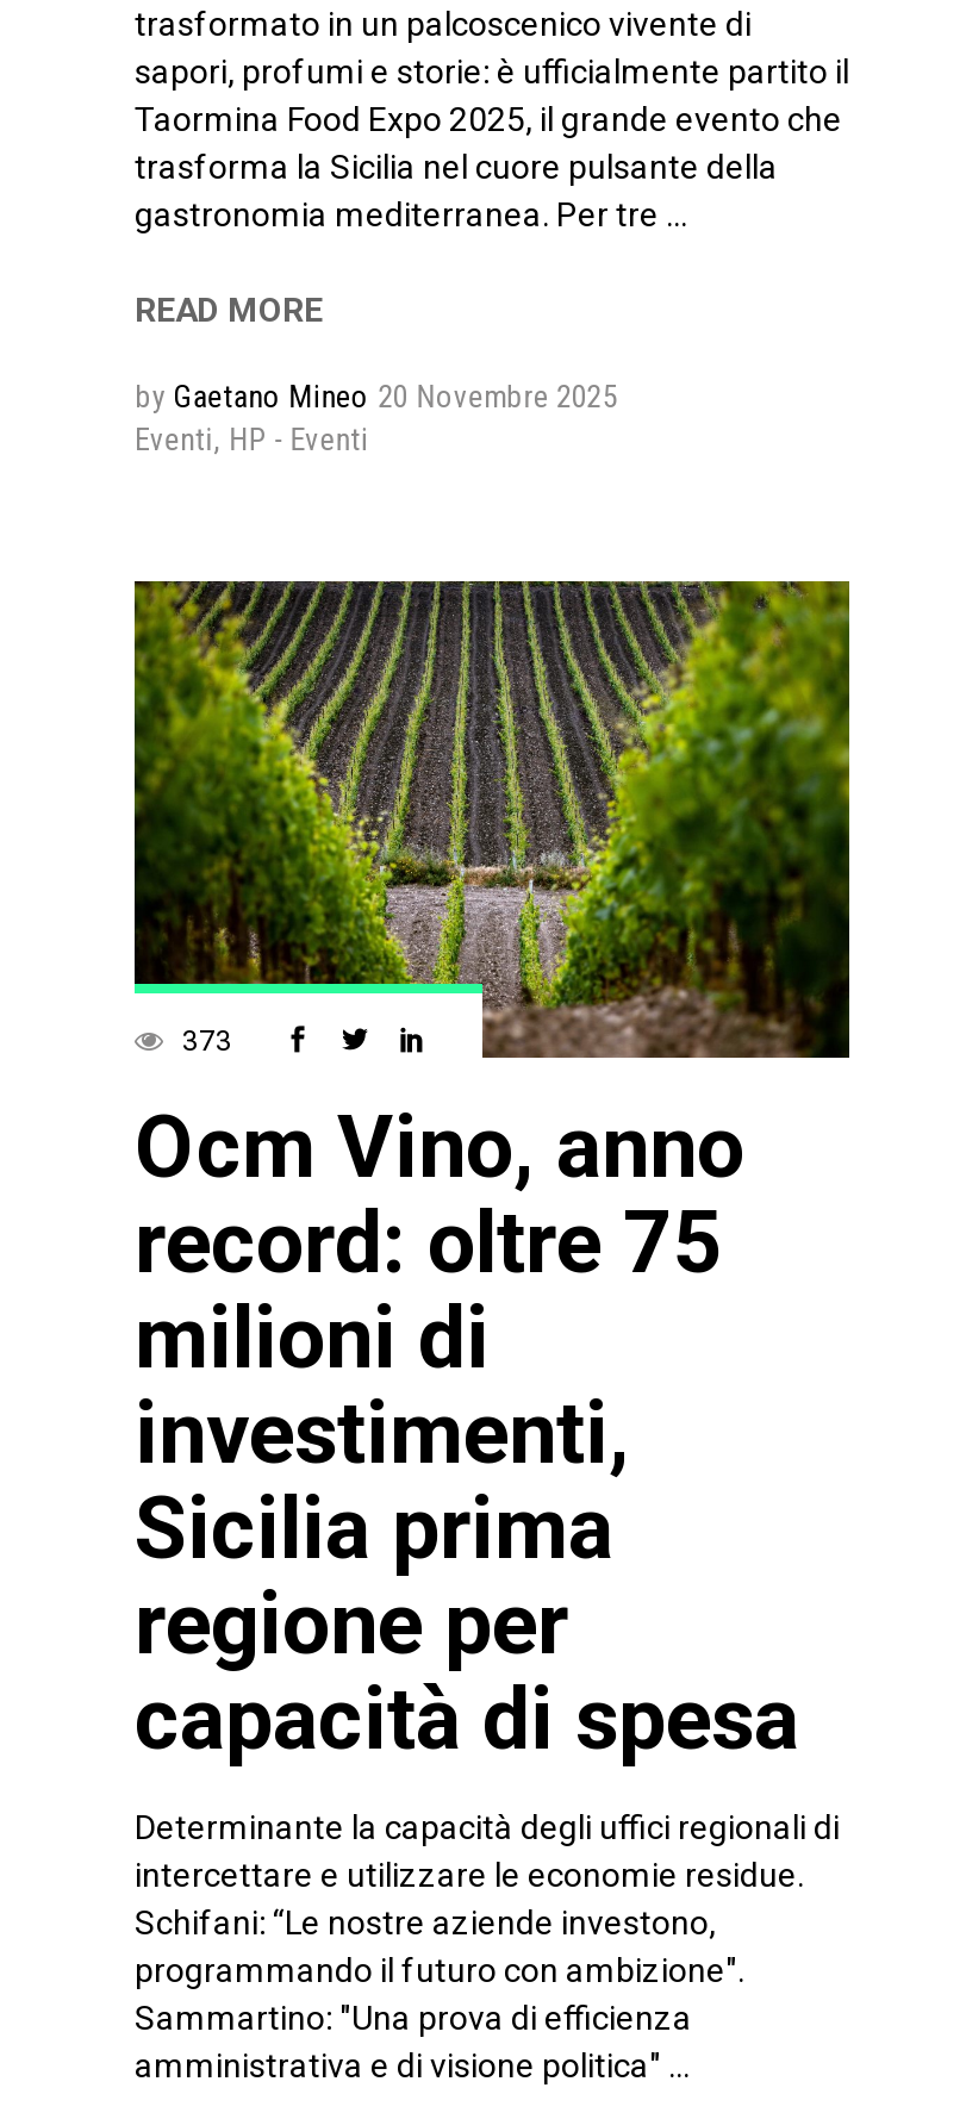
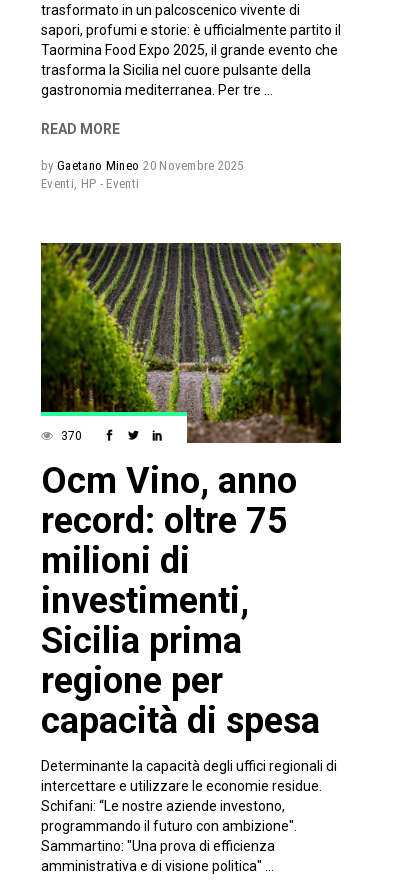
[182,1023,232,1057] 373 -> [61,429,82,443] 370

